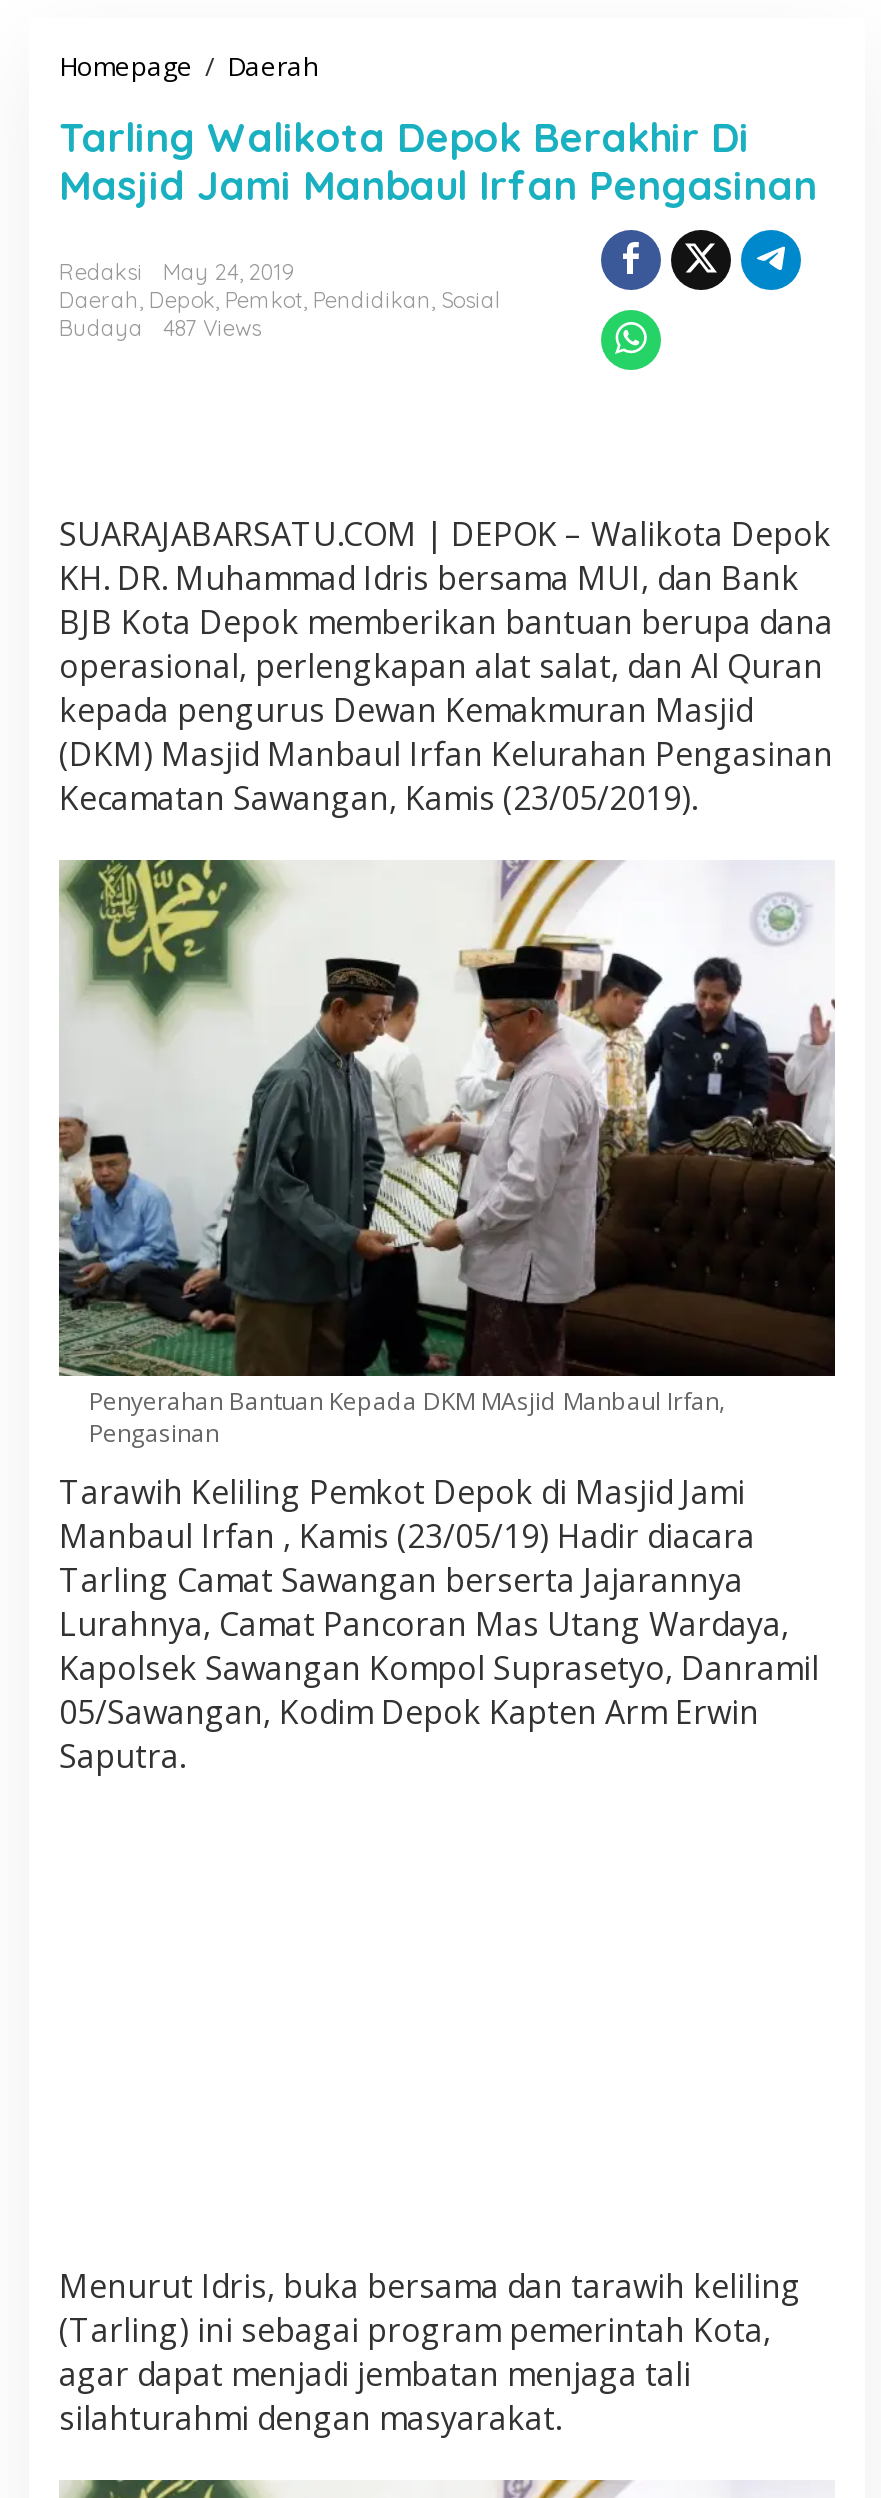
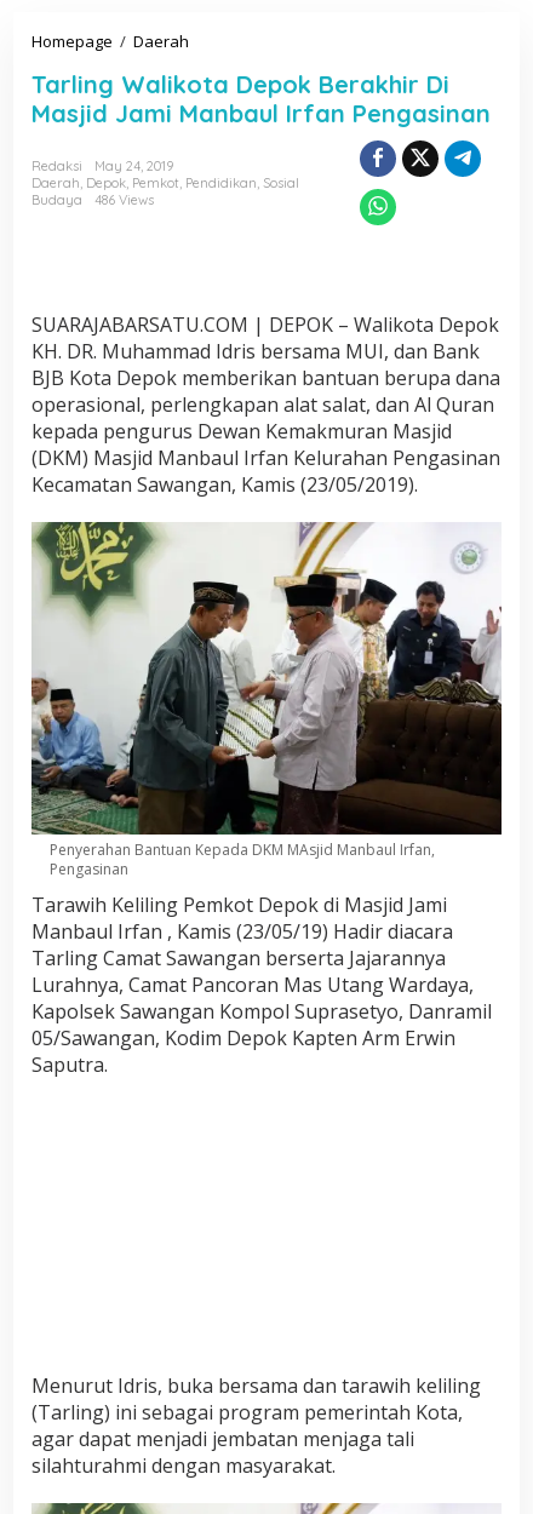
[59,314,261,342] Budaya 487 Views -> [31,191,154,208] Budaya 486 Views

